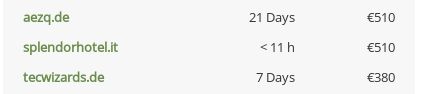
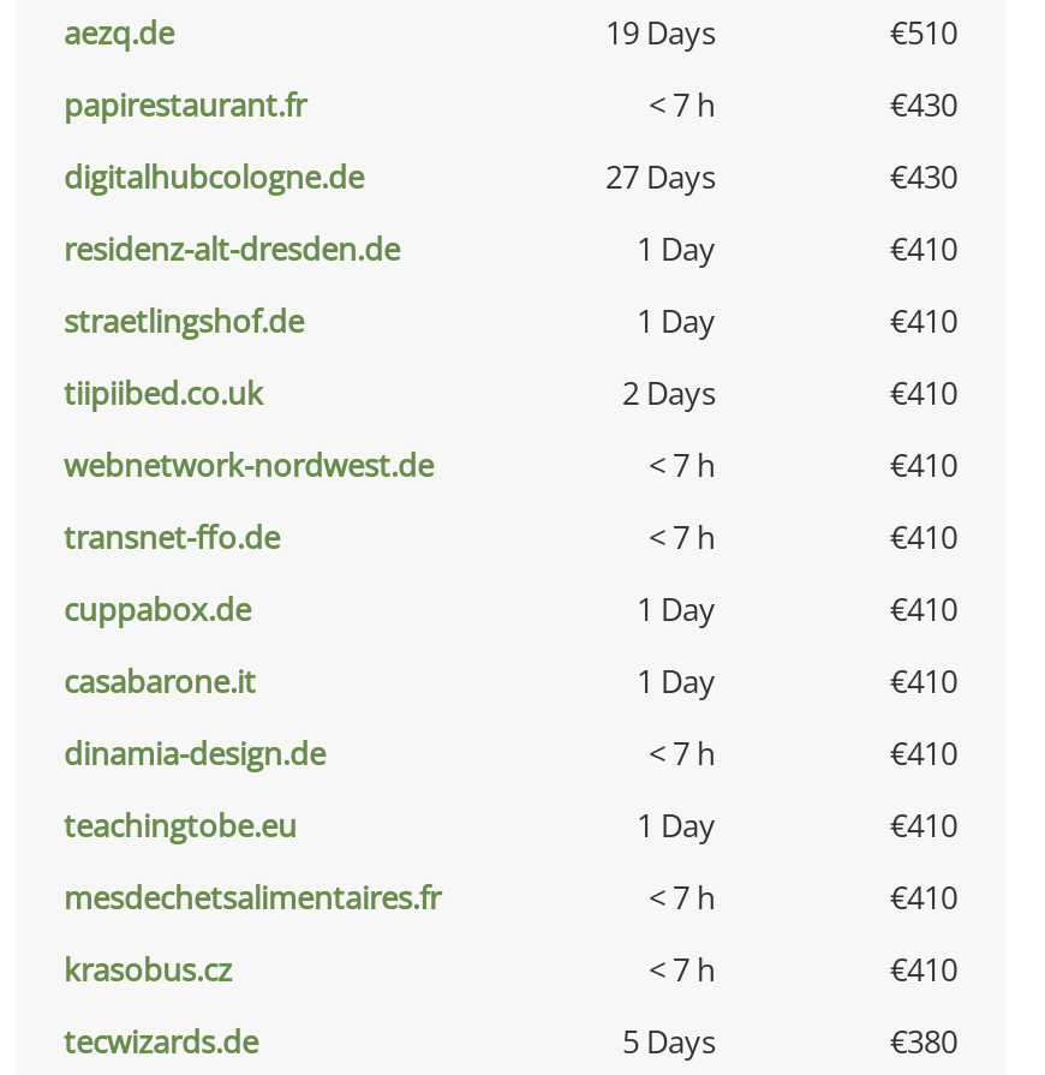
[248,8,294,26] 21 Days -> [605,11,716,54] 19 Days
[23,38,395,56] splendorhotel.it | < 11 h | €510 -> [64,83,957,991] papirestaurant.fr | < 7 h | €430 | digitalhubcologne.de | 27 Days | €430 | residenz-alt-dresden.de | 1 Day | €410 | straetlingshof.de | 1 Day | €410 | tiipiibed.co.uk | 2 Days | €410 | webnetwork-nordwest.de | < 7 h | €410 | transnet-ffo.de | < 7 h | €410 | cuppabox.de | 1 Day | €410 | casabarone.it | 1 Day | €410 | dinamia-design.de | < 7 h | €410 | teachingtobe.eu | 1 Day | €410 | mesdechetsalimentaires.fr | < 7 h | €410 | krasobus.cz | < 7 h | €410
[255,68,294,86] 7 Days -> [622,1020,716,1063] 5 Days

